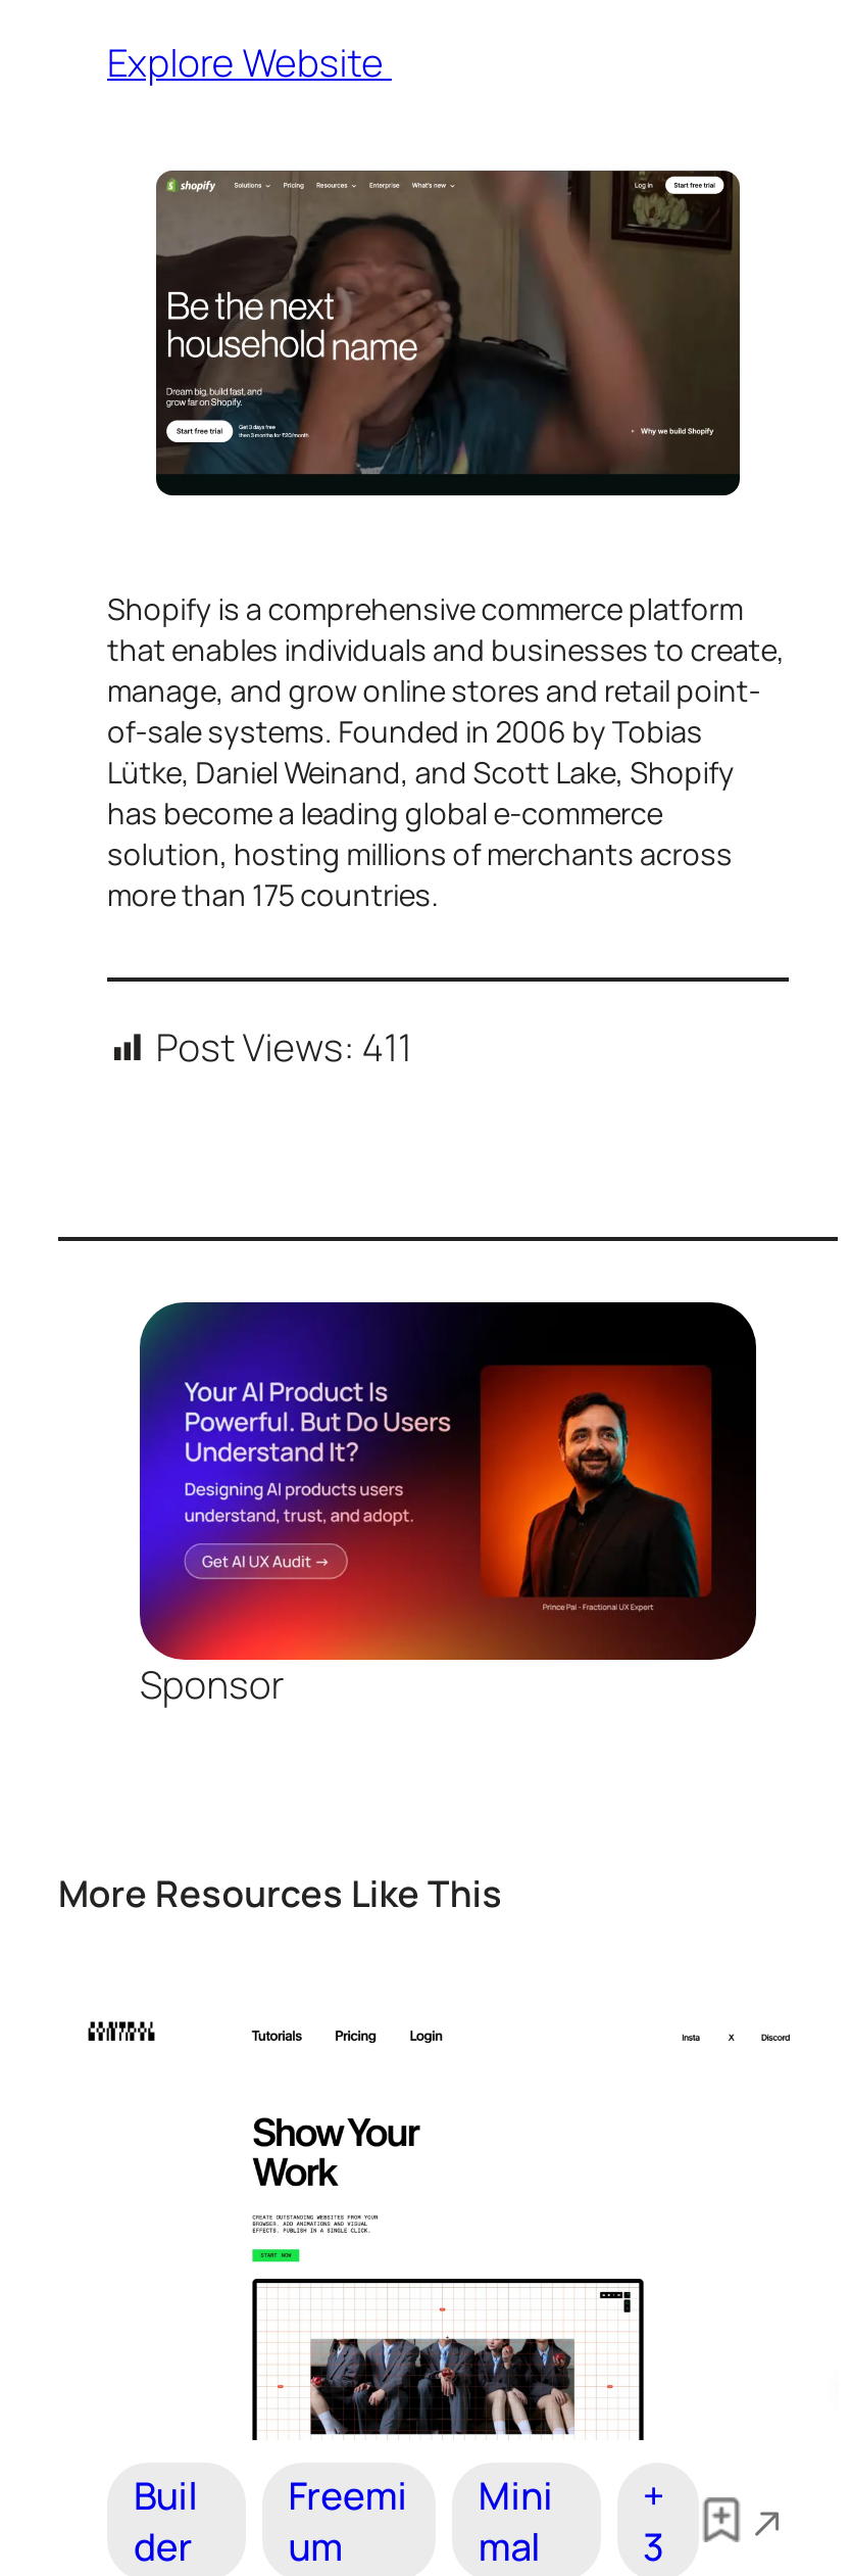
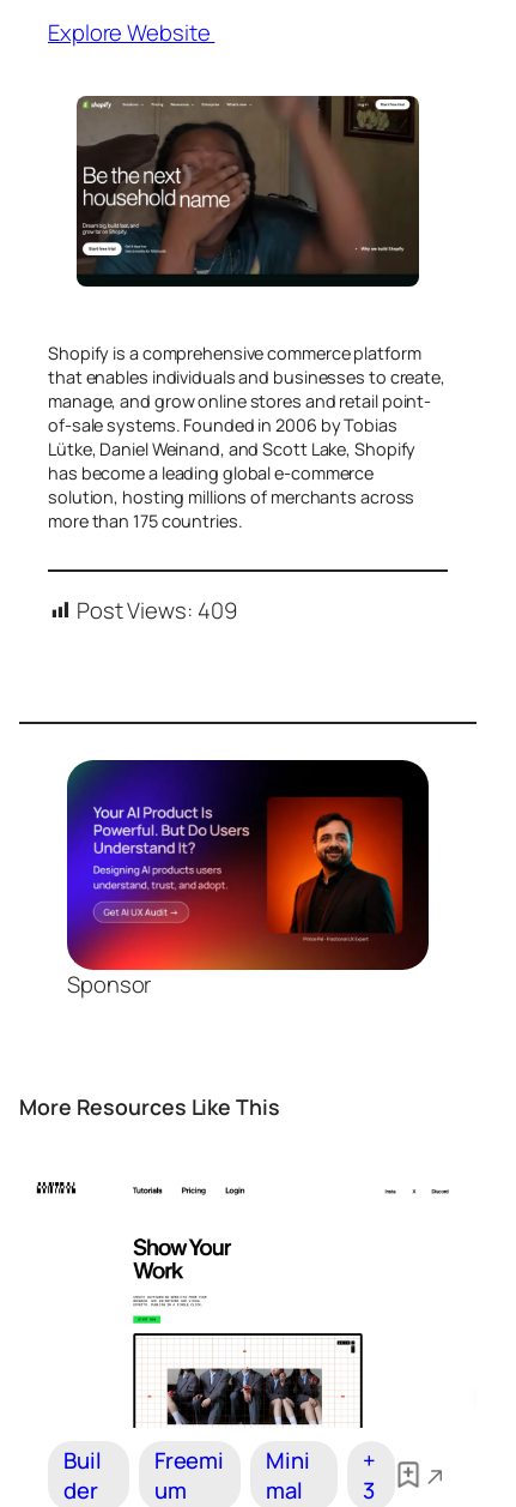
[156,1021,412,1074] Post Views: 411 -> [77,595,236,626] Post Views: 409

